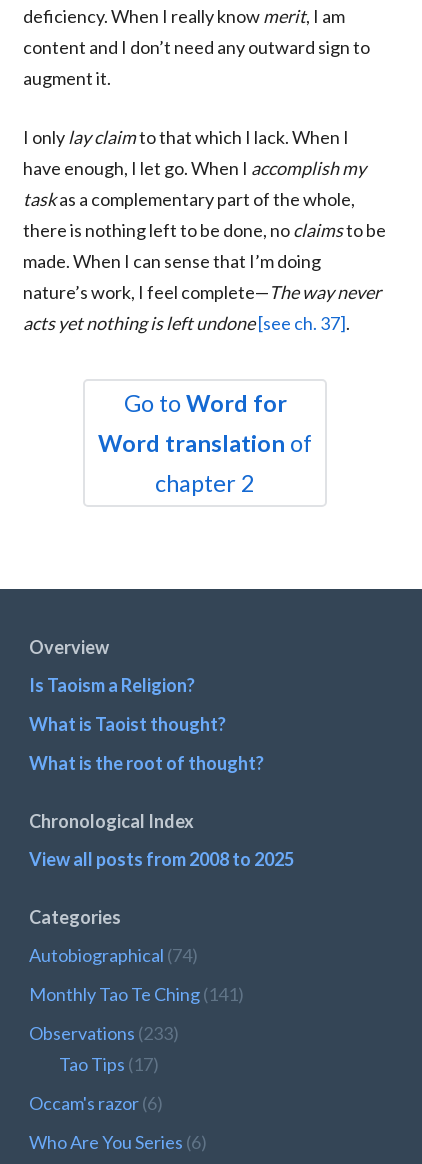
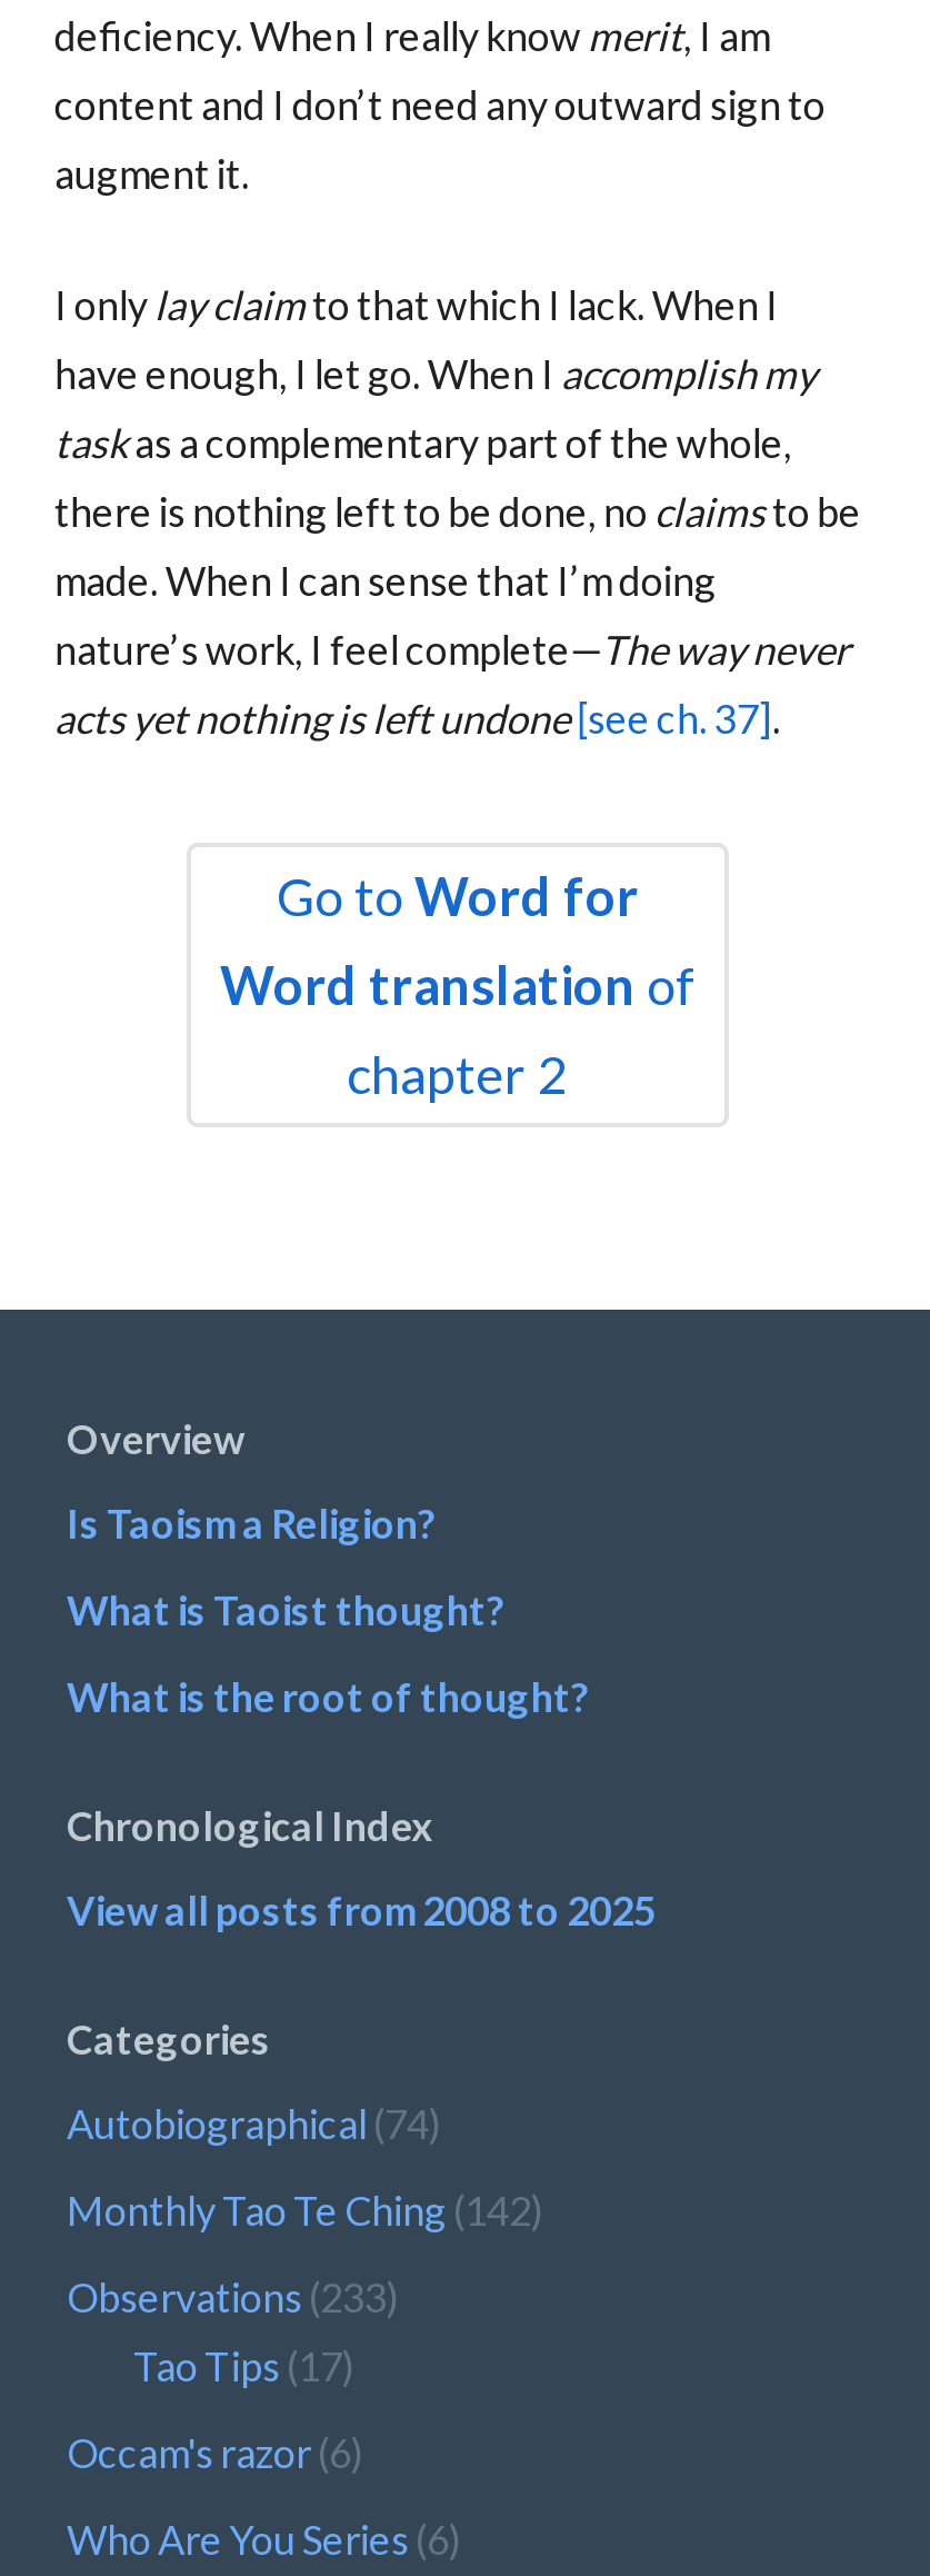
[29,983,244,1005] Monthly Tao Te Ching (141) -> [67,2186,544,2235] Monthly Tao Te Ching (142)

